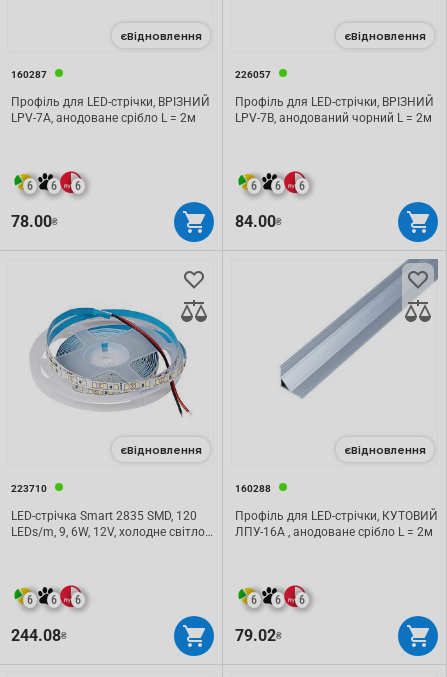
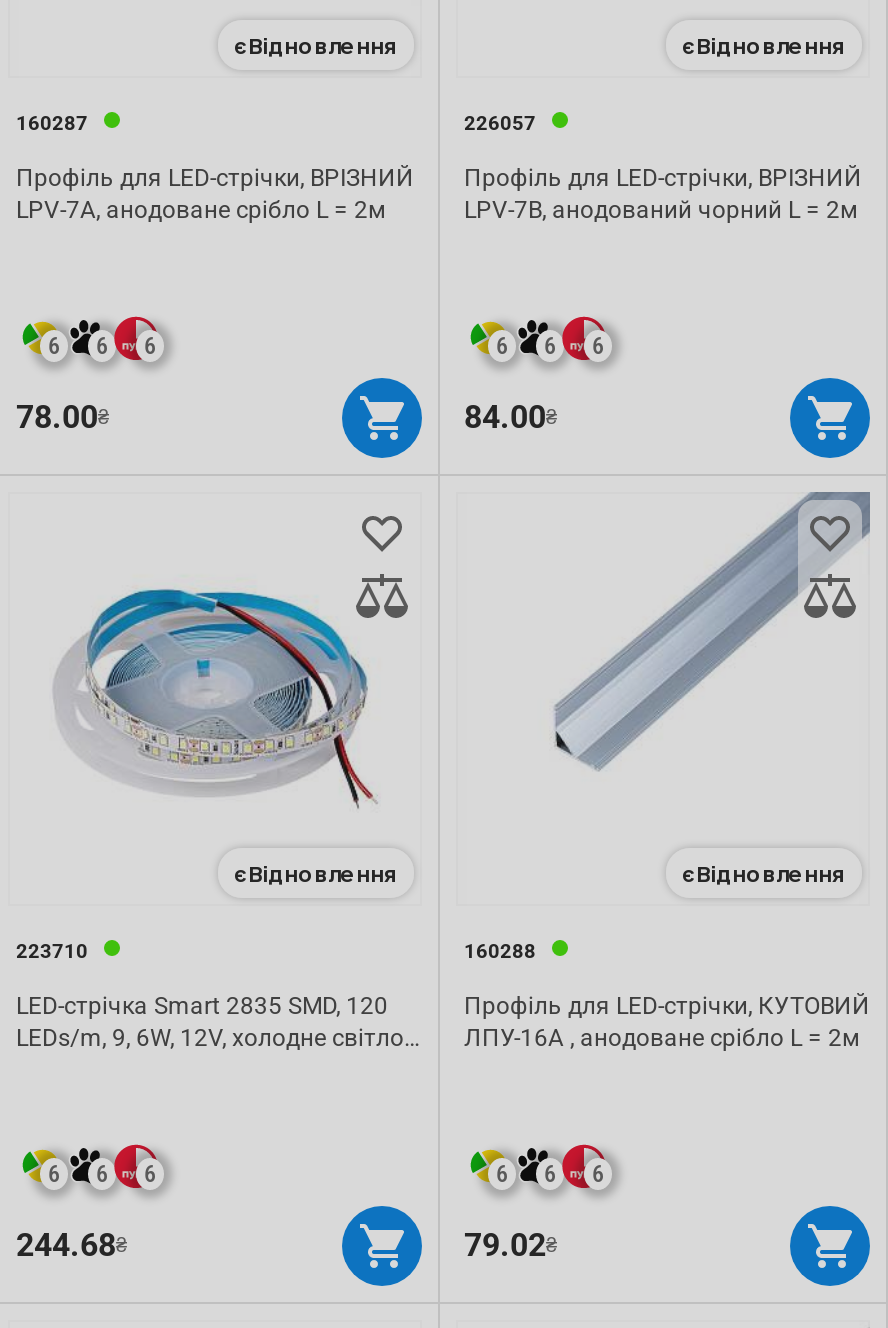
[11,626,67,645] 244.08₴ -> [16,1226,128,1264] 244.68₴

